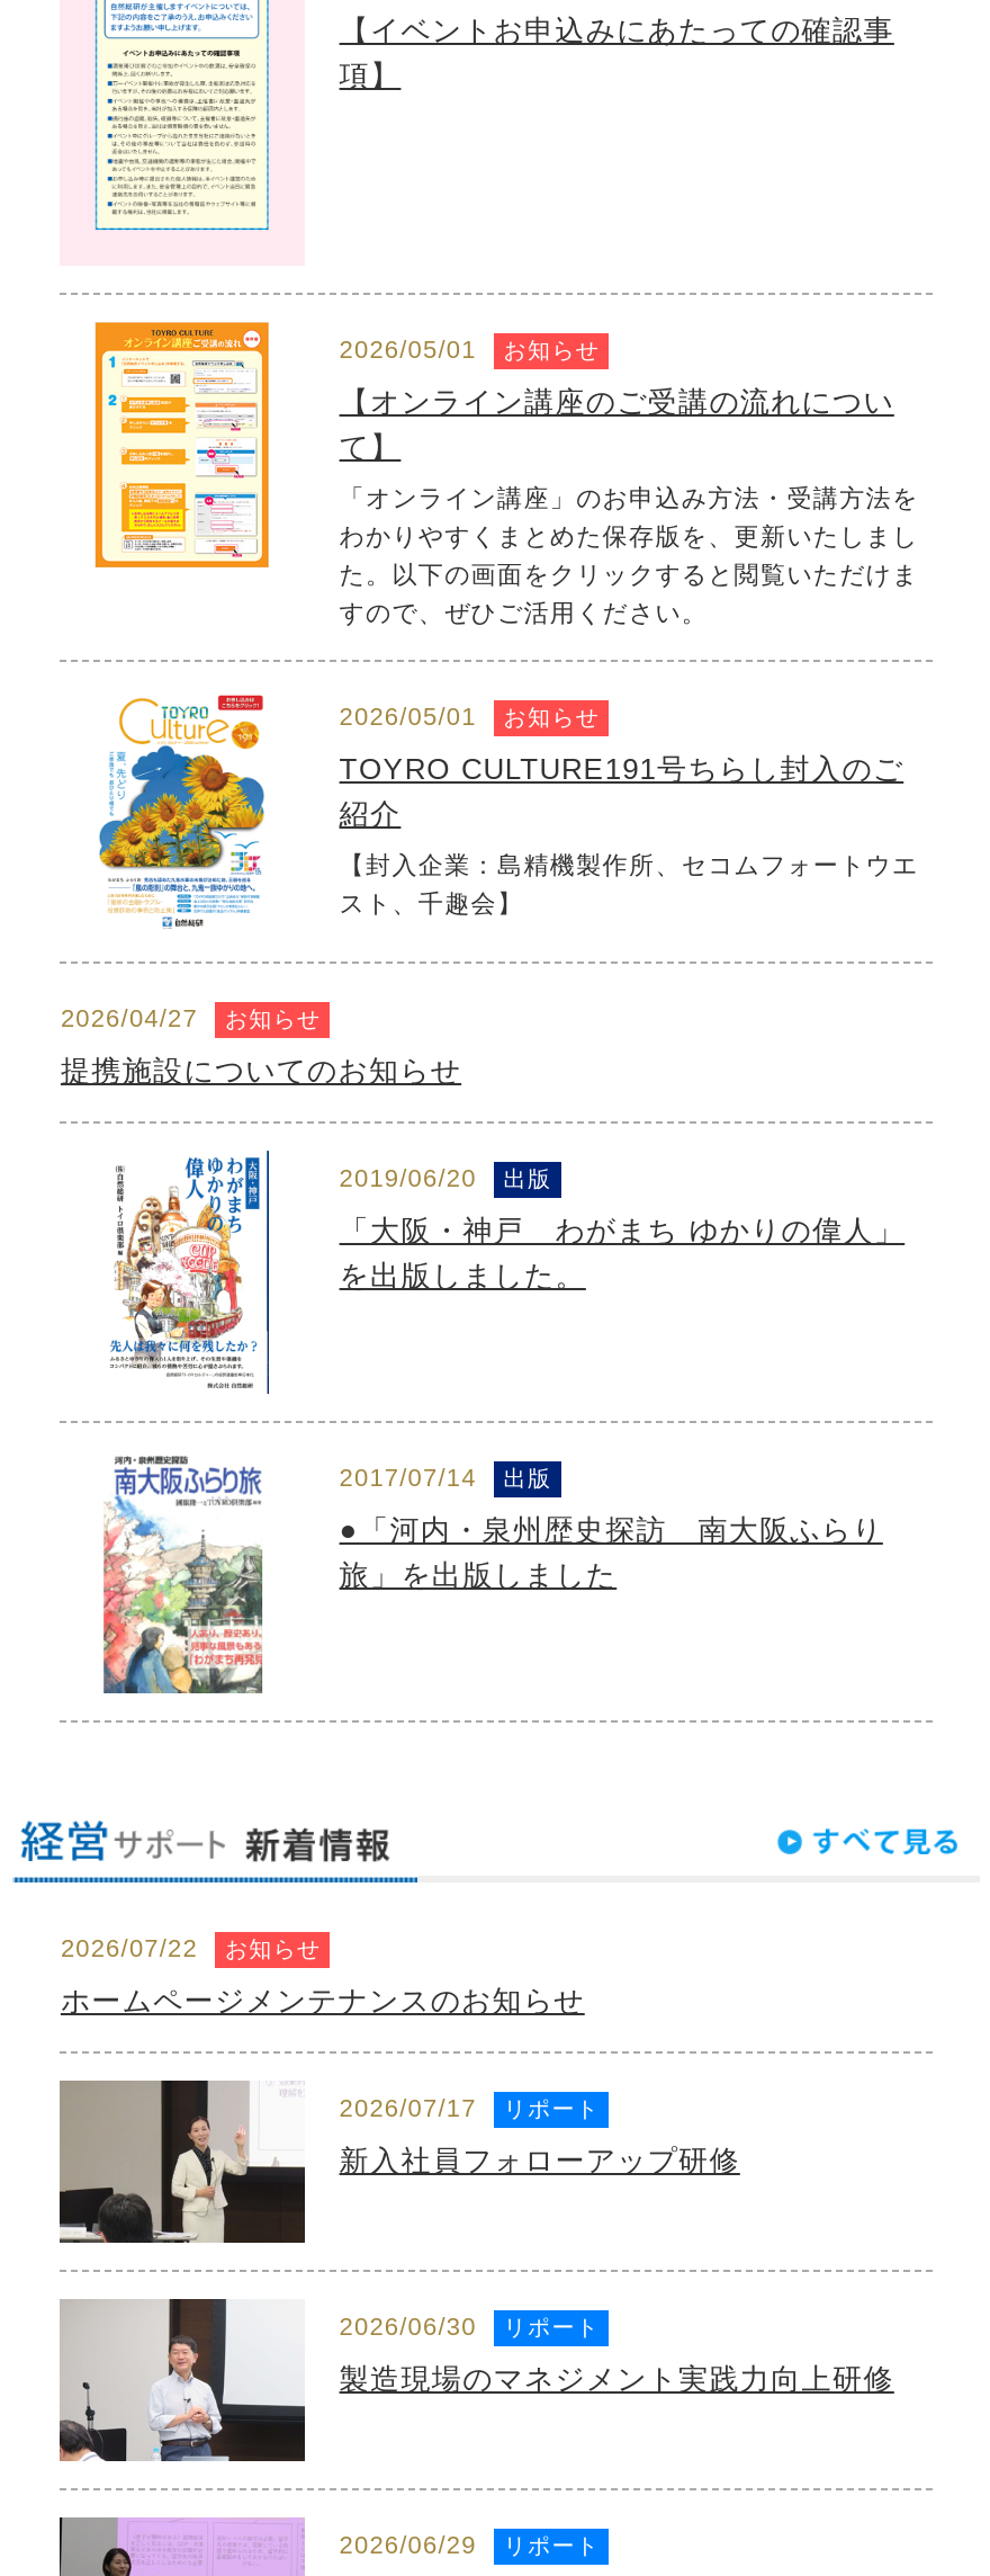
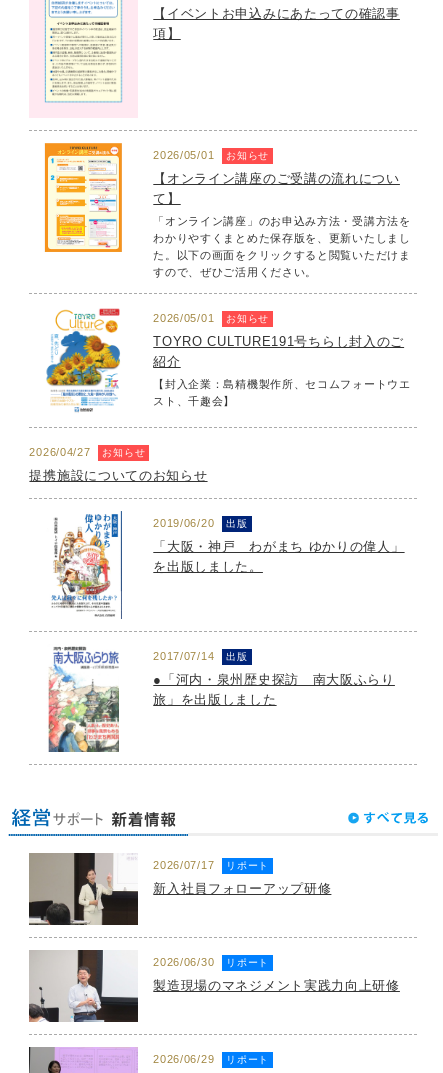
[61,1935,585,2018] 2026/07/22 | お知らせ | ホームページメンテナンスのお知らせ -> none

